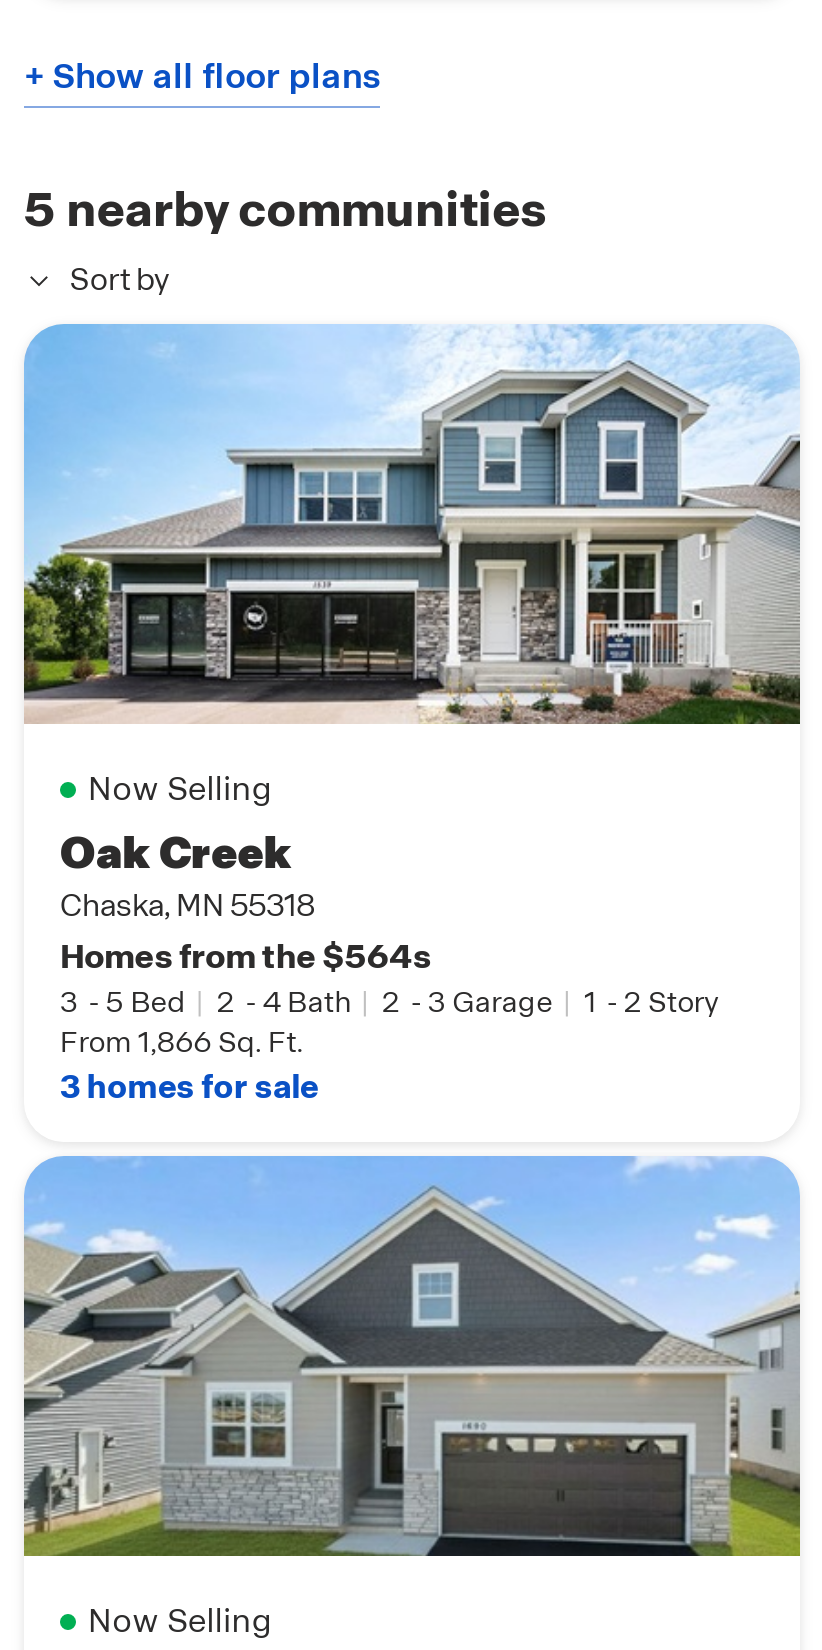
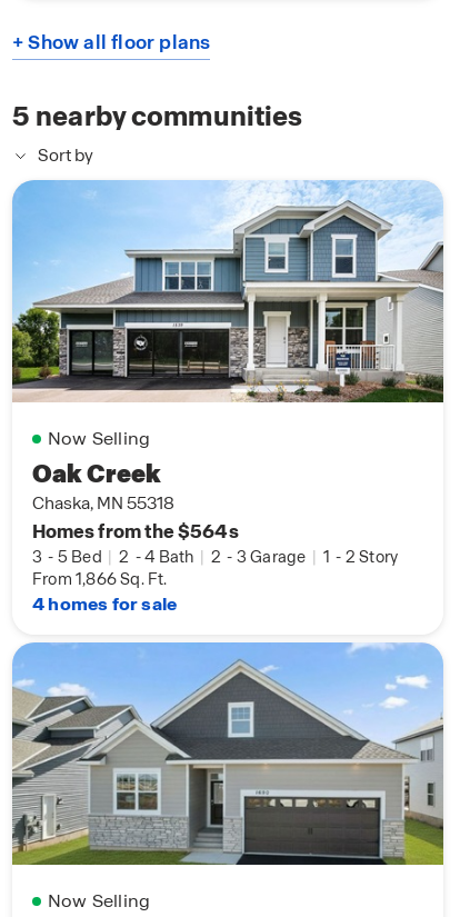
[60,1065,318,1107] 3 homes for sale -> [32,592,177,615] 4 homes for sale

